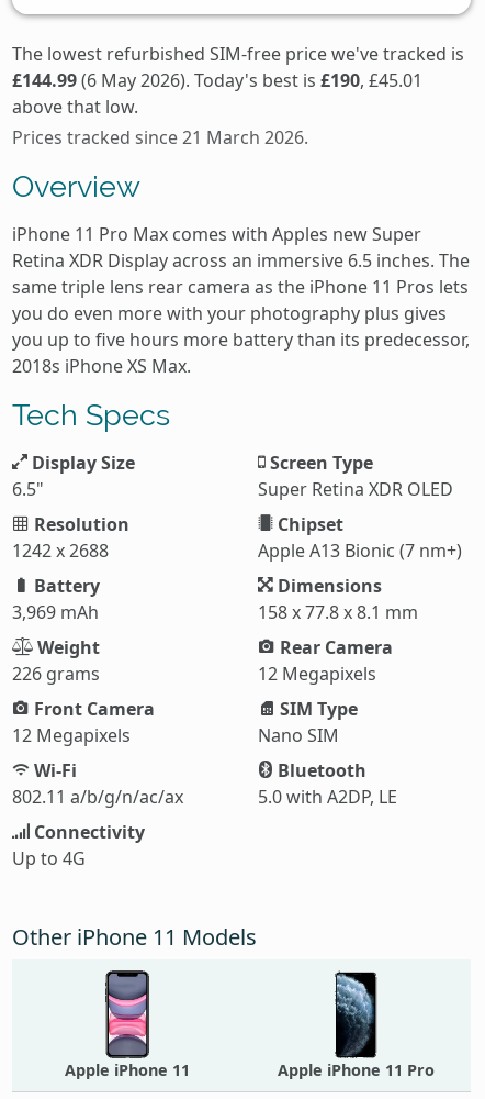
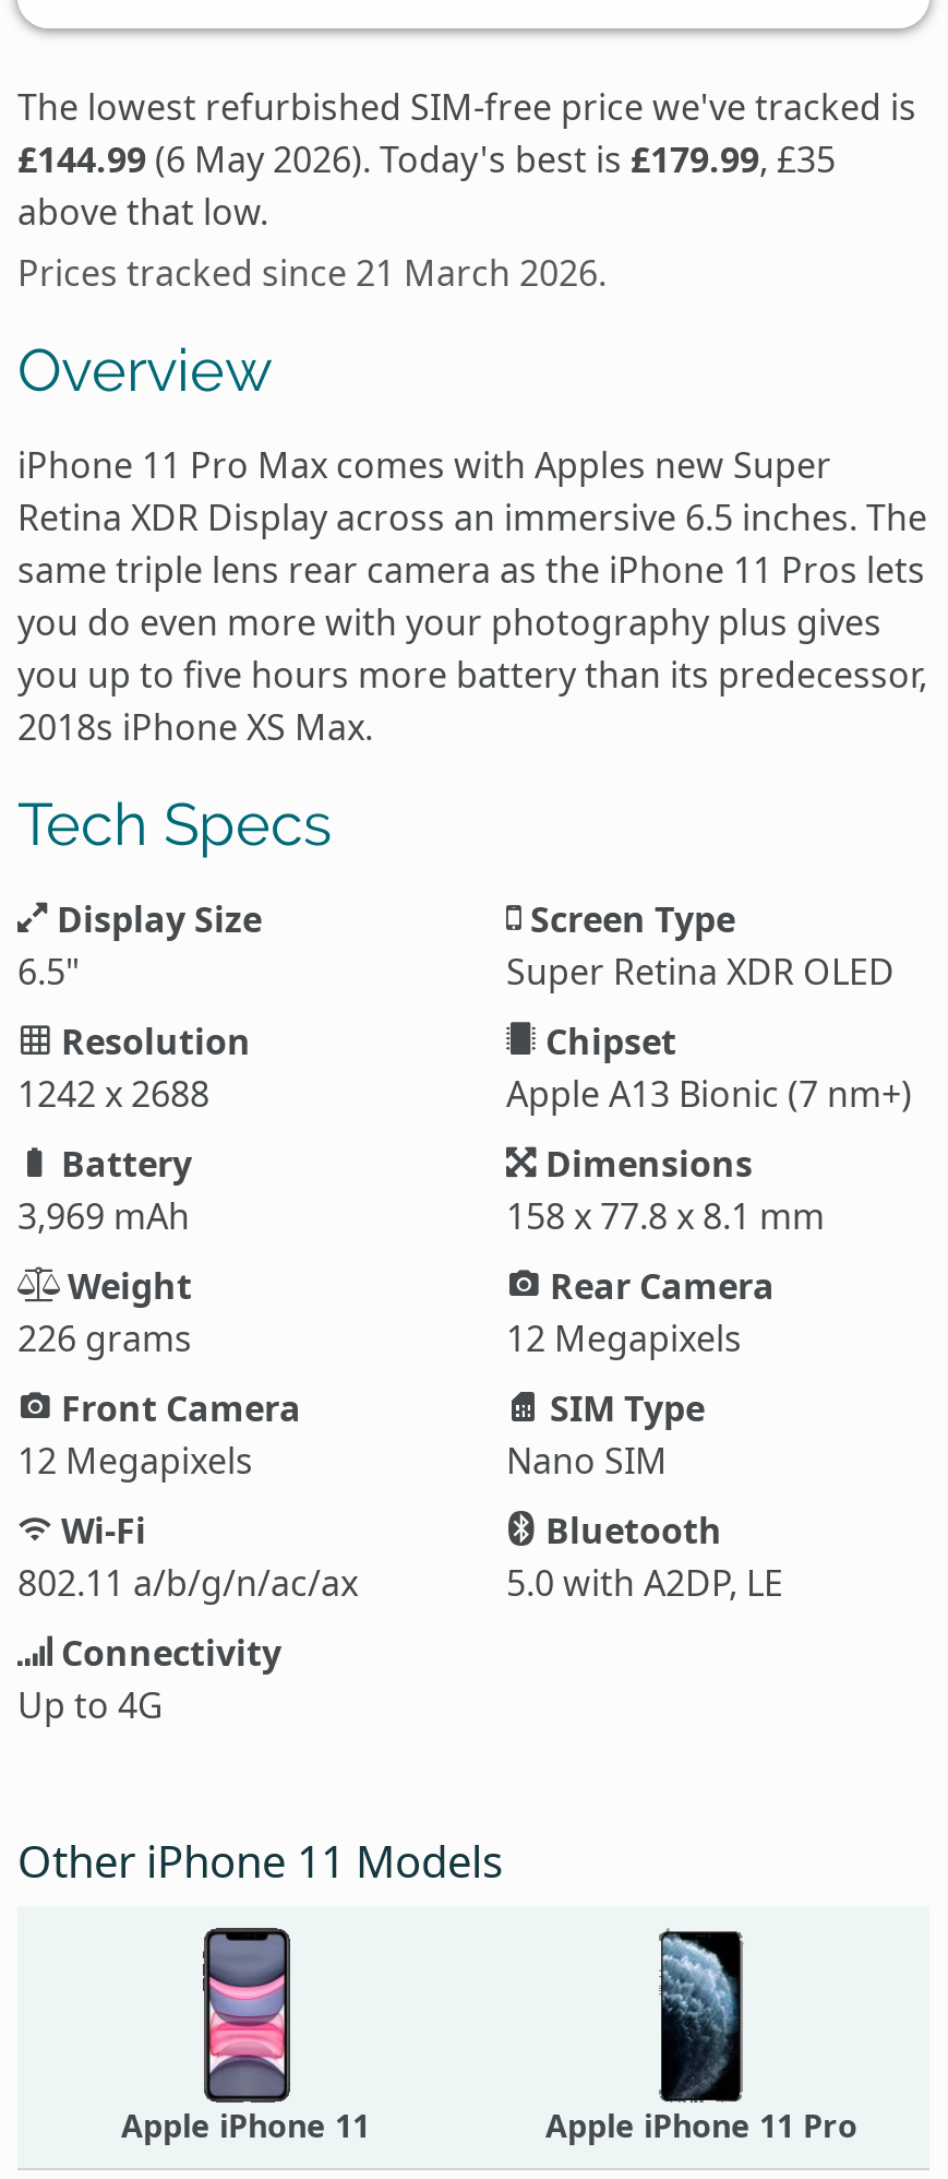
[12,68,422,92] £144.99 (6 May 2026). Today's best is £190, £45.01 -> [17,135,836,183] £144.99 (6 May 2026). Today's best is £179.99, £35

